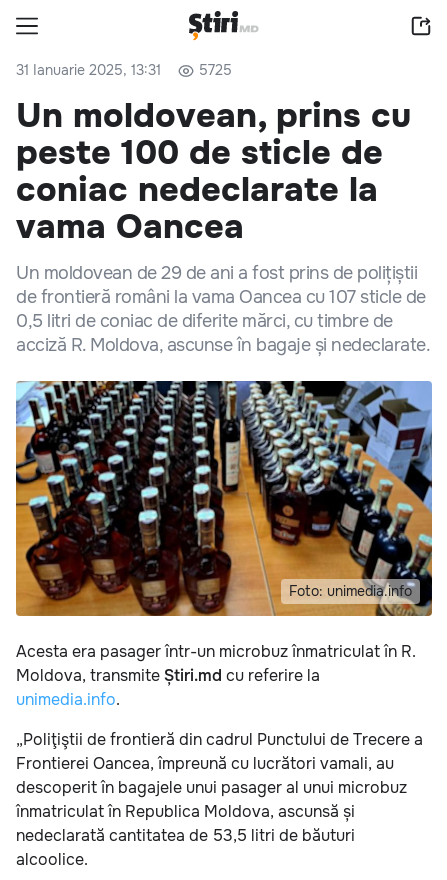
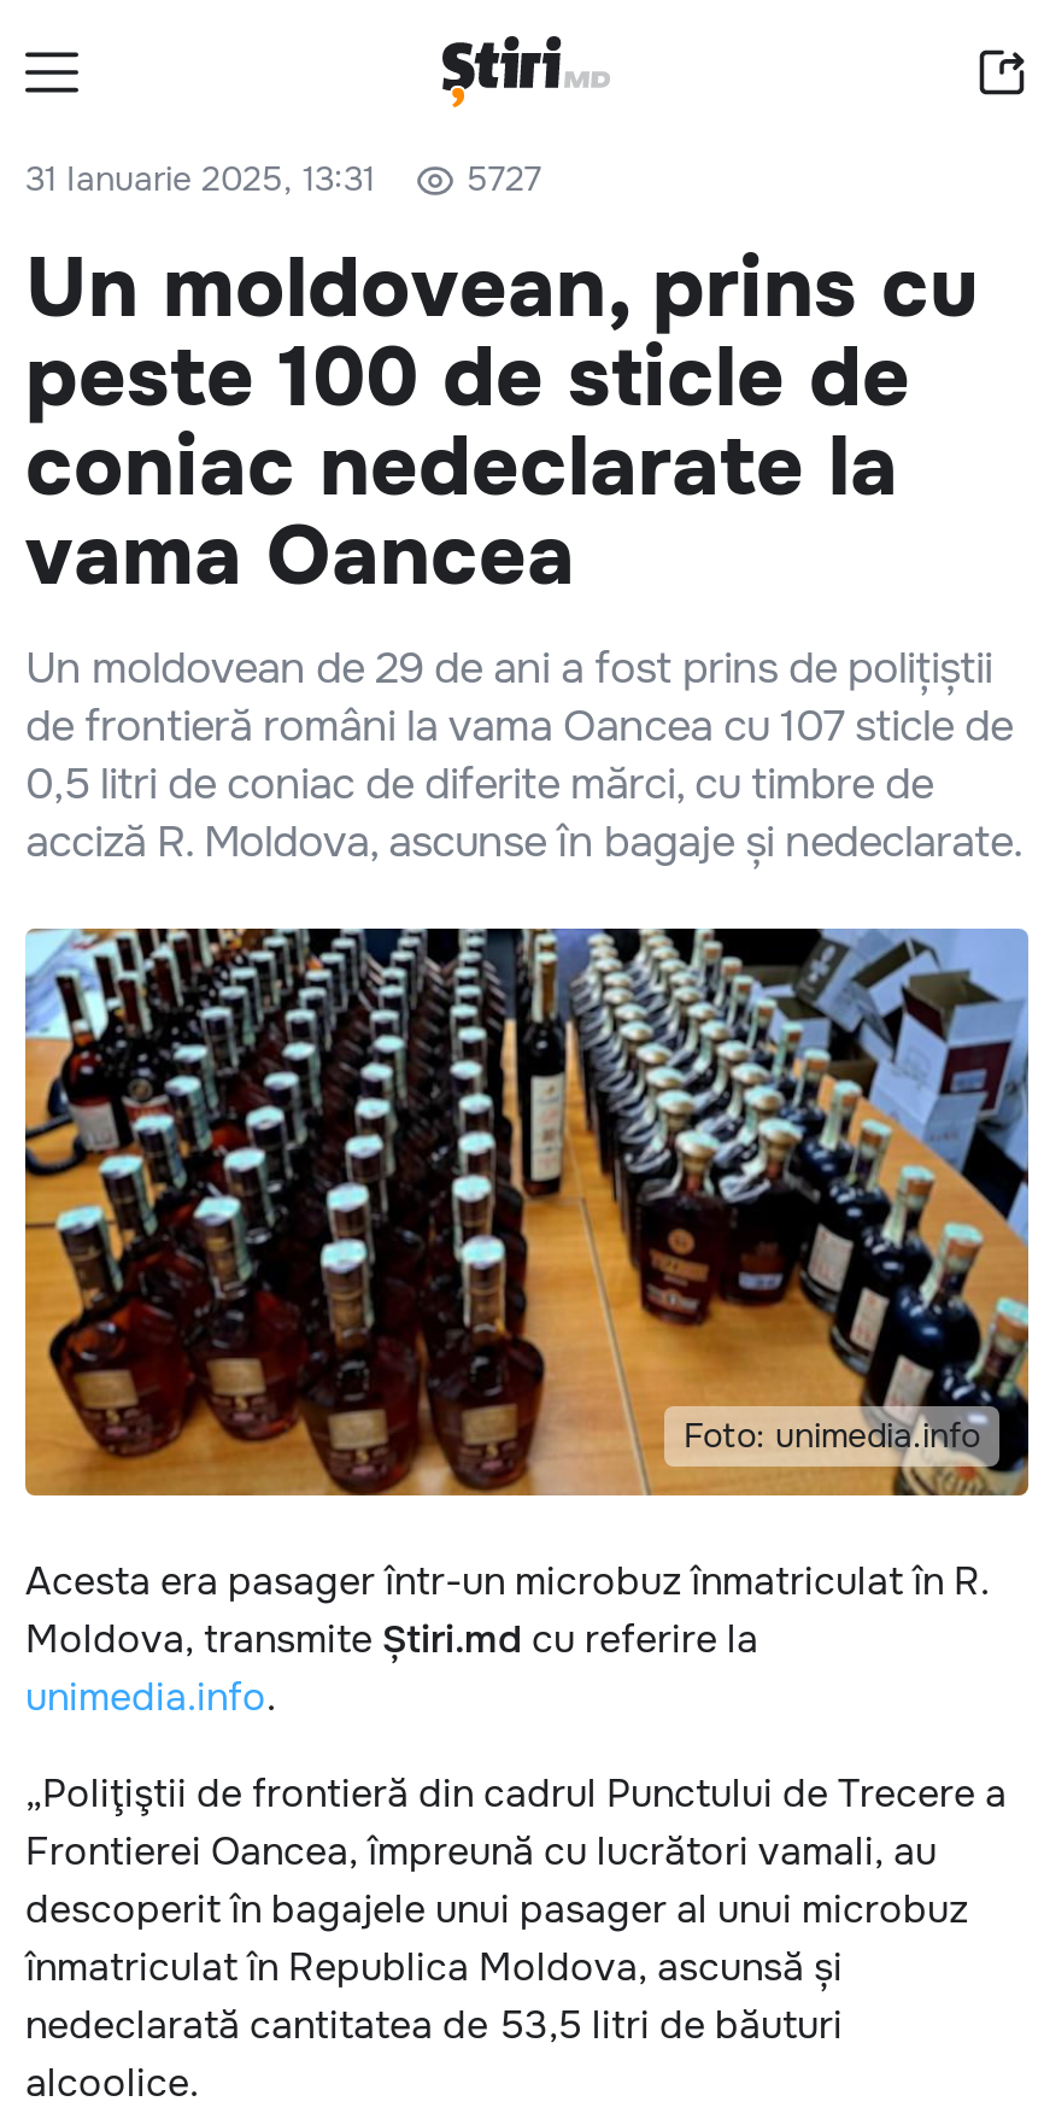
[199,61,232,79] 5725 -> [467,157,541,200] 5727

